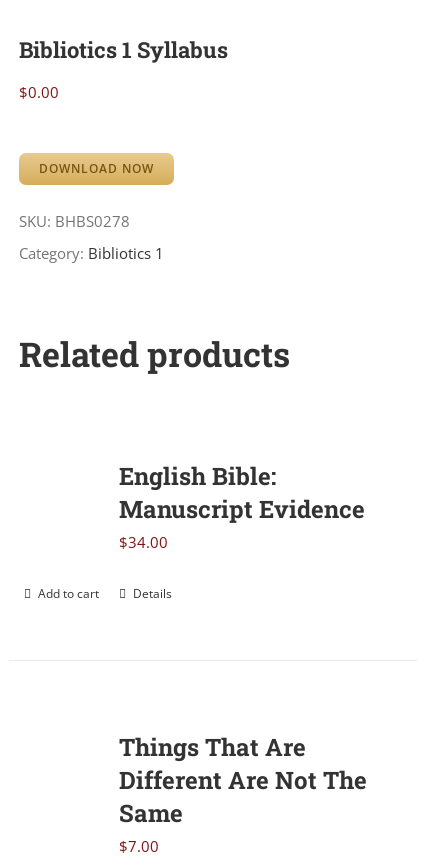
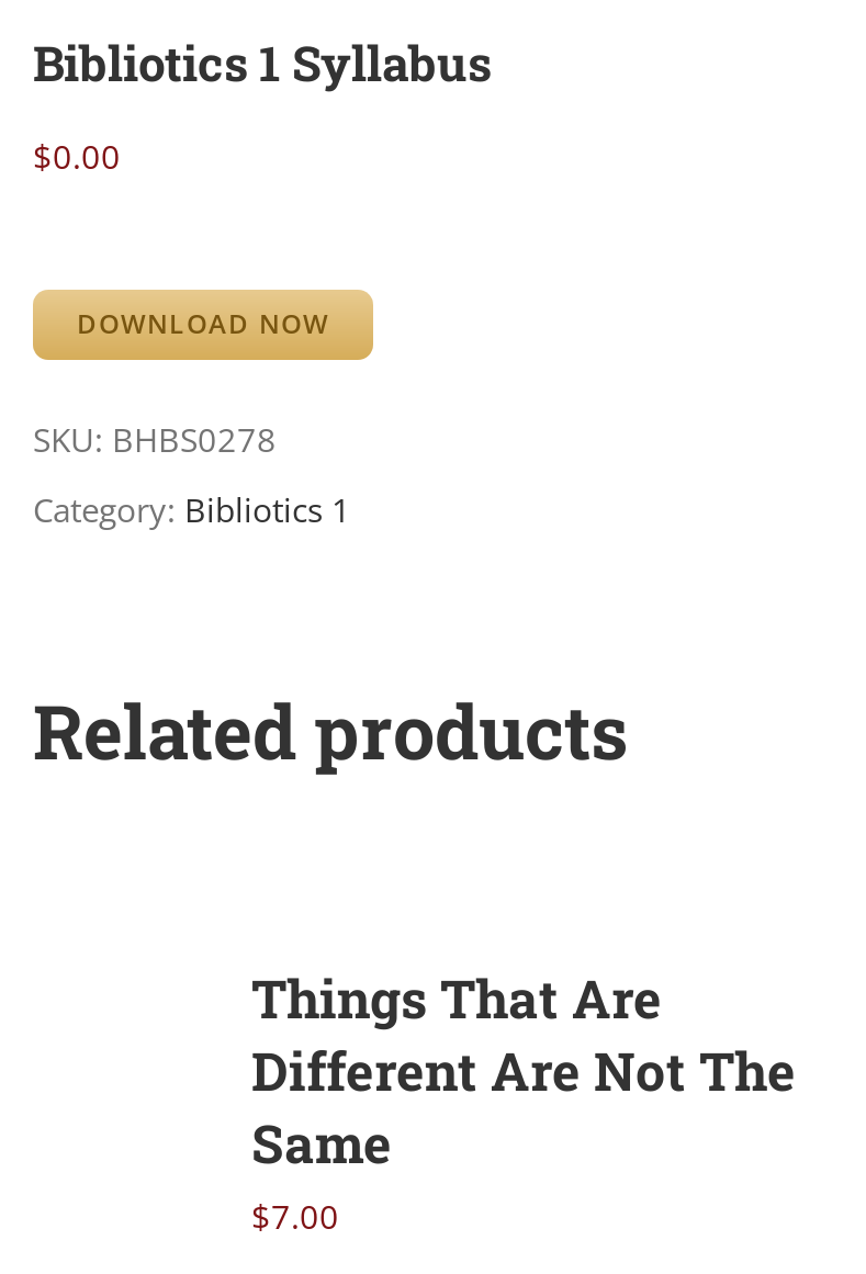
[38,460,364,602] English Bible: | Manuscript Evidence | $34.00 | Add to cart | Details -> none

